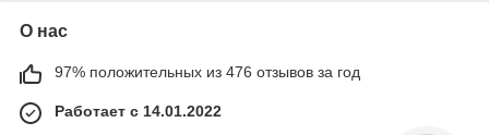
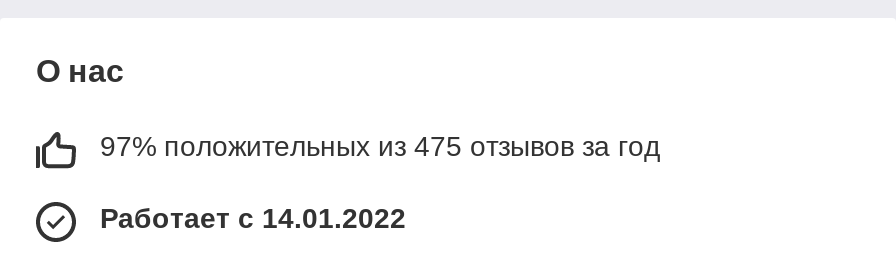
[55,63,360,80] 97% положительных из 476 отзывов за год -> [100,130,660,162] 97% положительных из 475 отзывов за год

